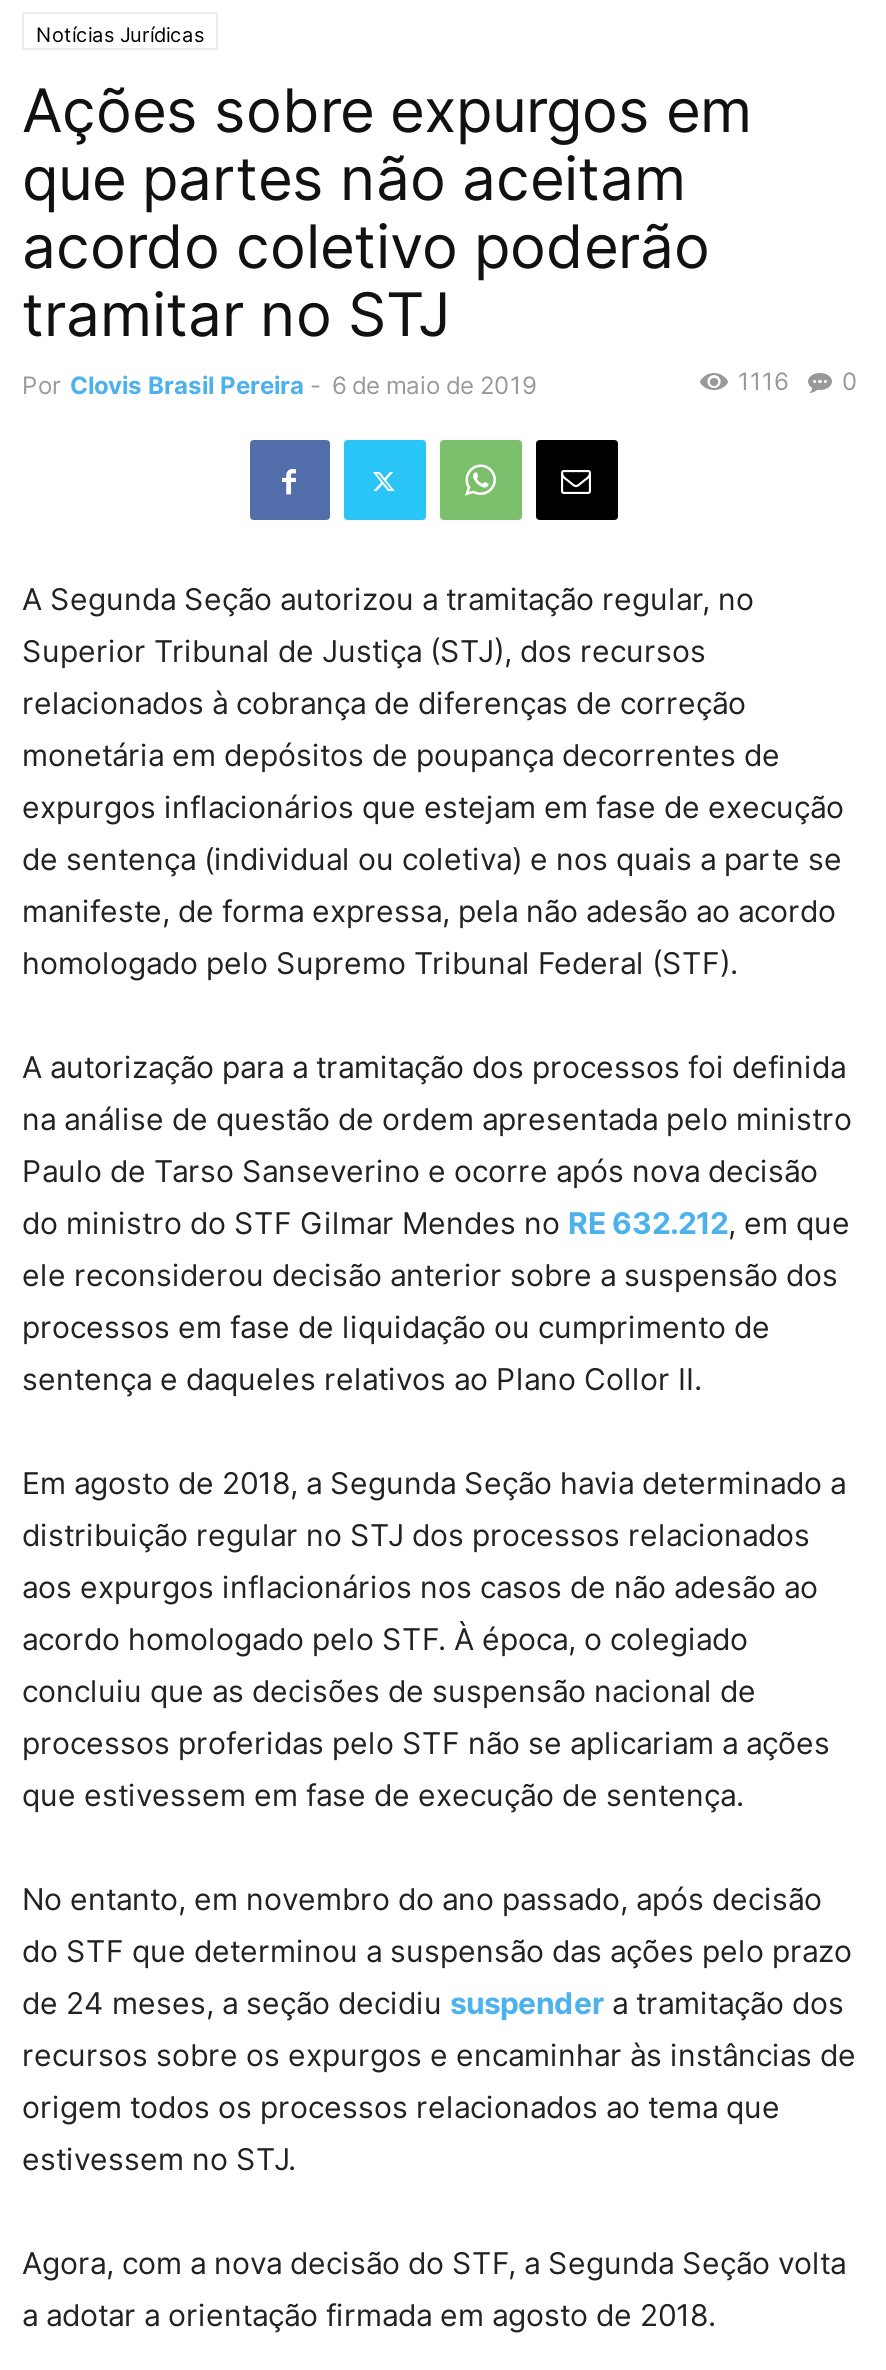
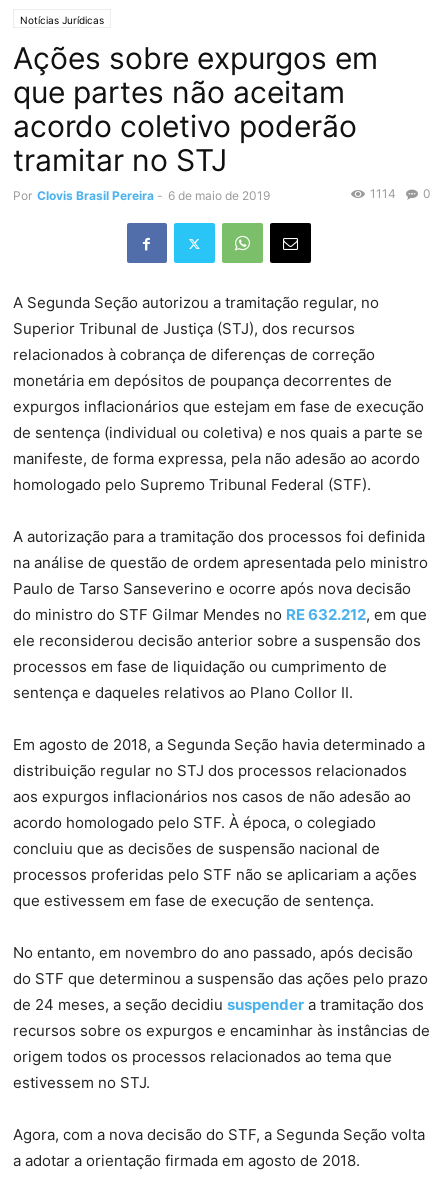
[738,366,858,396] 1116 0 -> [370,186,431,201] 1114 0

